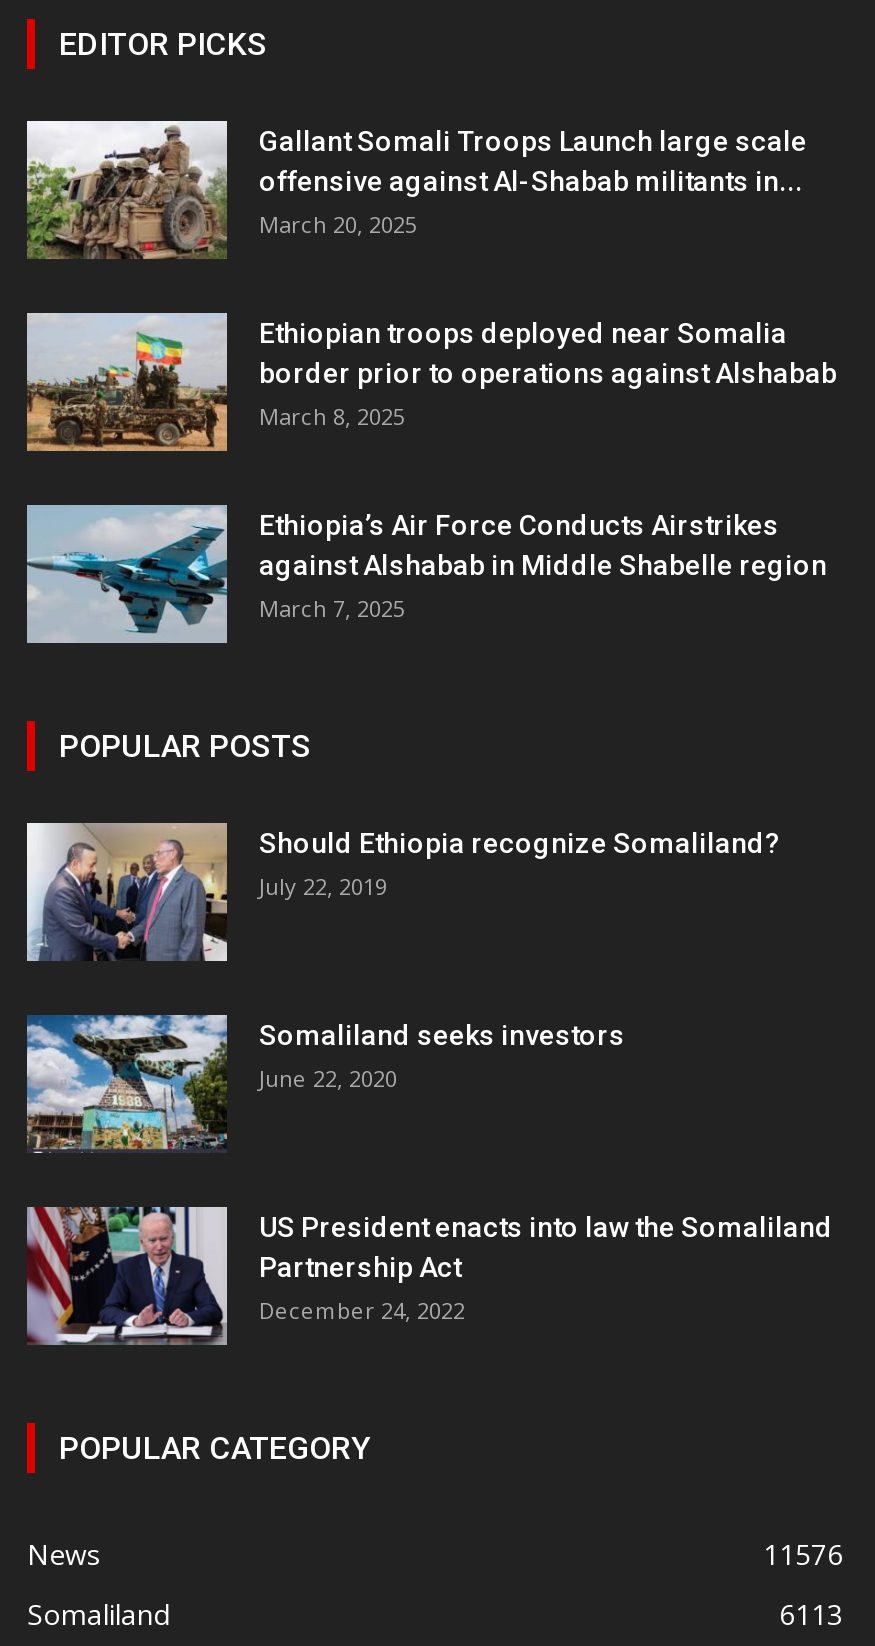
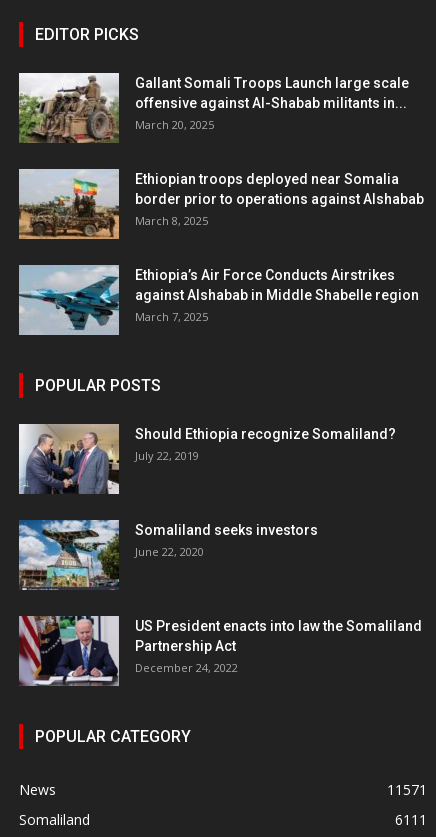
[763,1535,843,1573] 11576 -> [387,780,427,799] 11571
[779,1595,843,1633] 6113 -> [395,810,427,829] 6111

